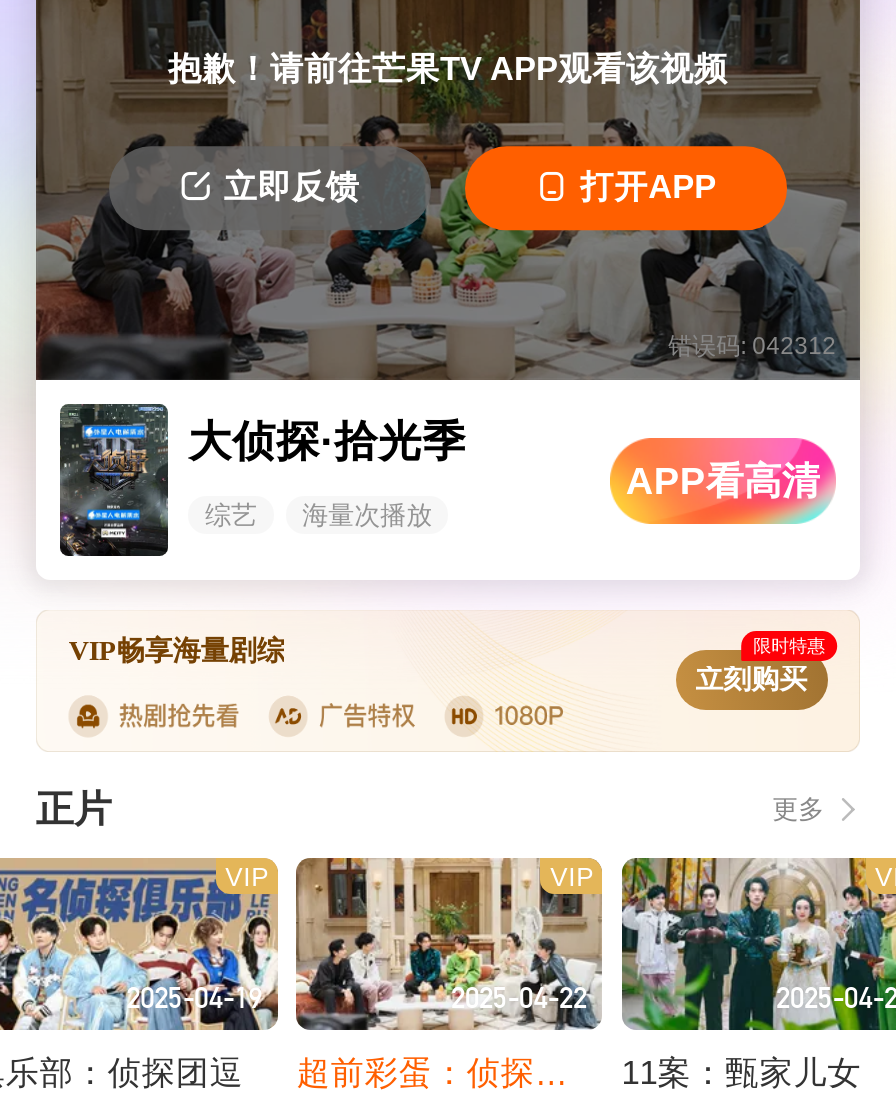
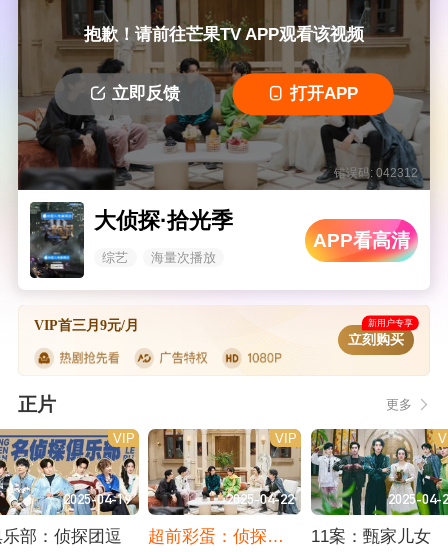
[69,635,826,666] VIP畅享海量剧综 | 限时特惠 -> [34,317,413,333] VIP首三月9元/月 | 新用户专享

